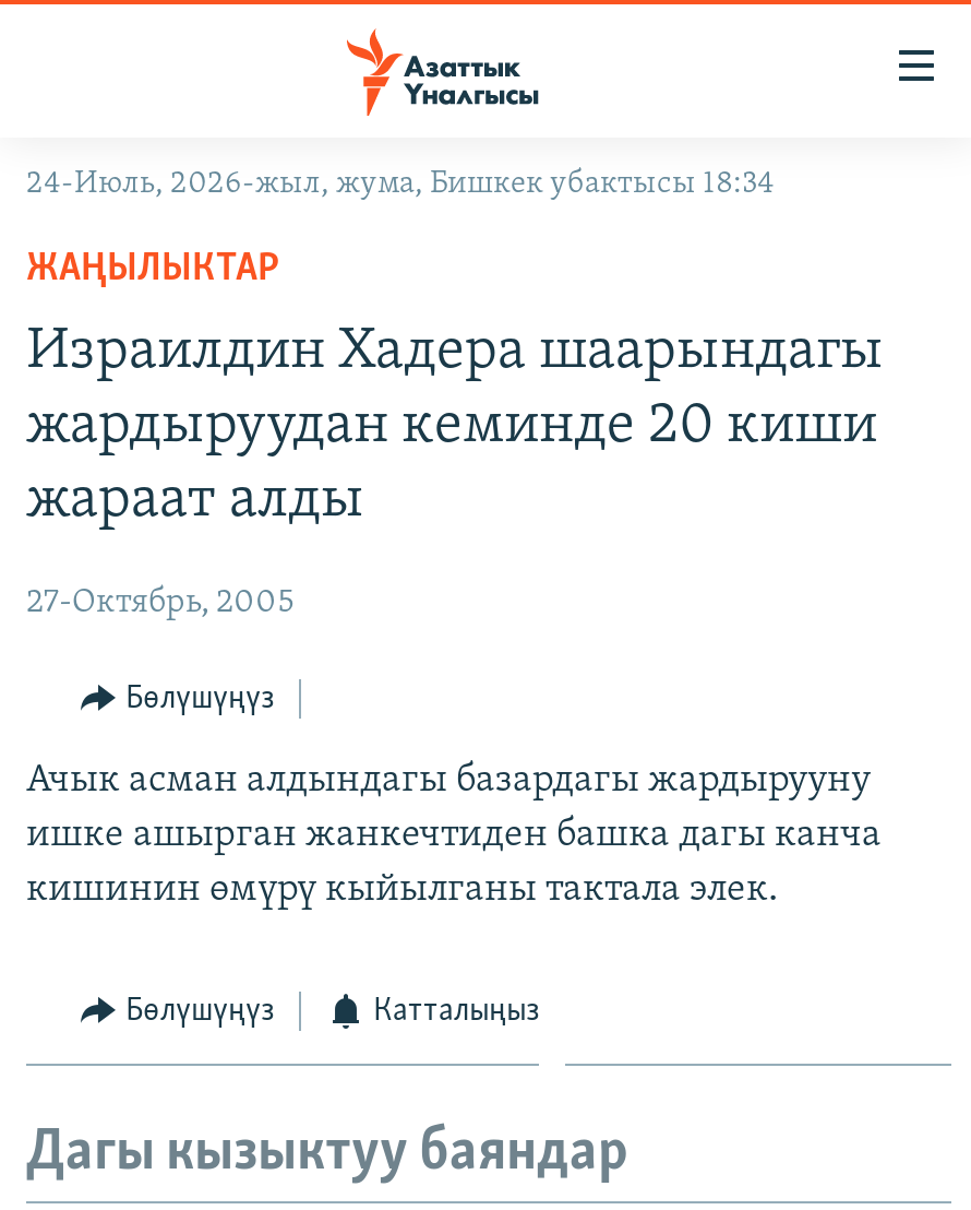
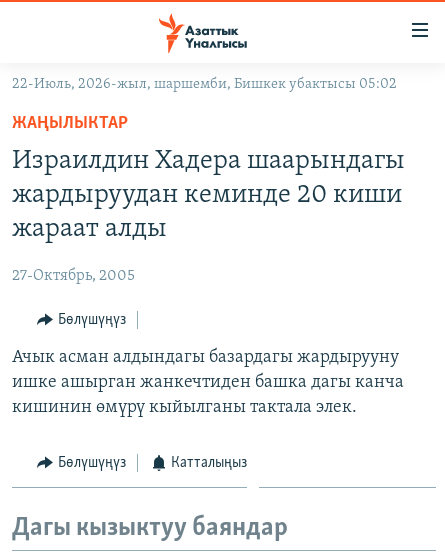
[26,168,775,201] 24-Июль, 2026-жыл, жума, Бишкек убактысы 18:34 -> [12,77,397,92] 22-Июль, 2026-жыл, шаршемби, Бишкек убактысы 05:02

